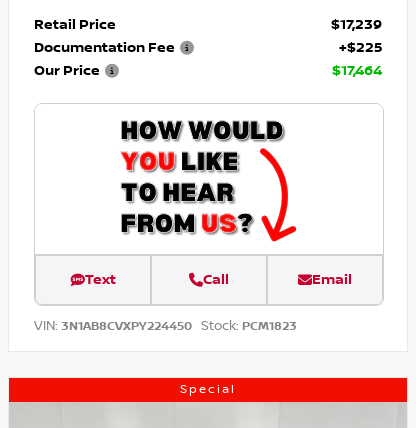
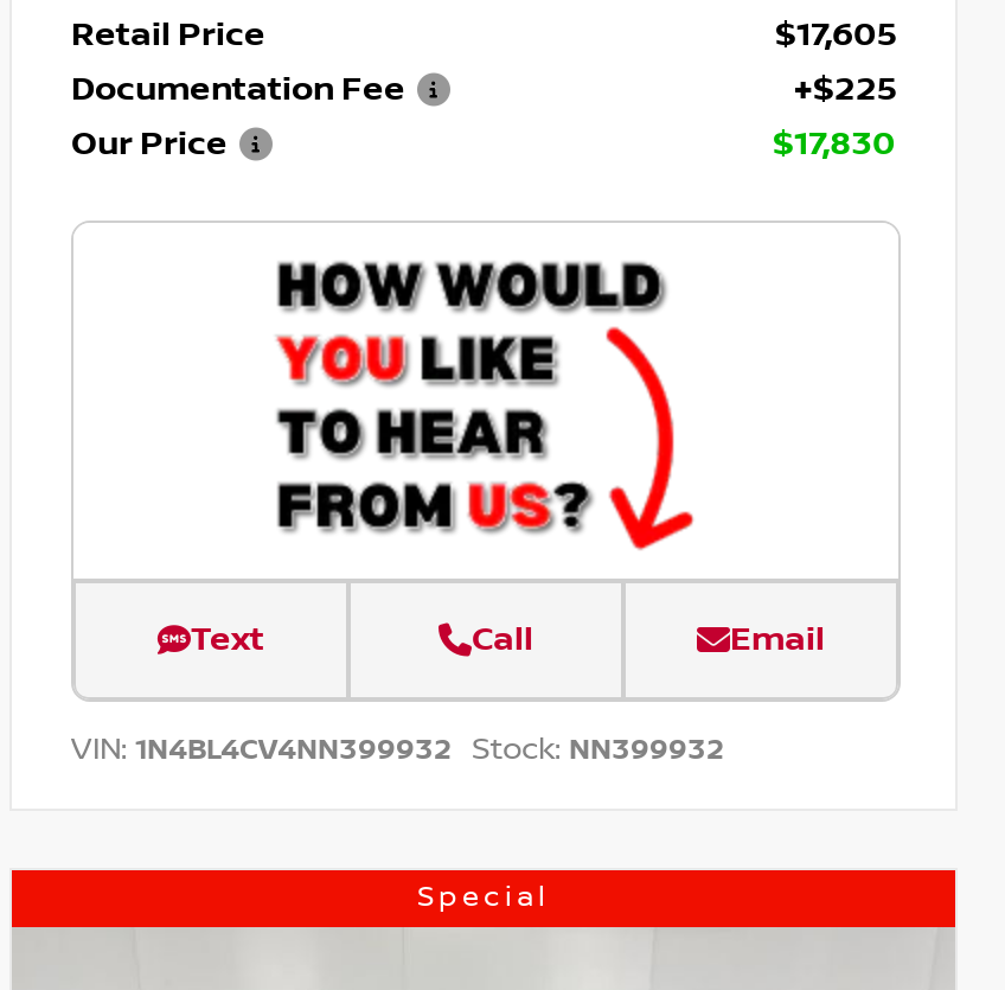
[331,16,382,33] $17,239 -> [775,13,896,53] $17,605
[332,62,382,79] $17,464 -> [773,122,896,162] $17,830
[34,318,297,334] VIN: 3N1AB8CVXPY224450 Stock: PCM1823 -> [71,729,723,767] VIN: 1N4BL4CV4NN399932 Stock: NN399932

